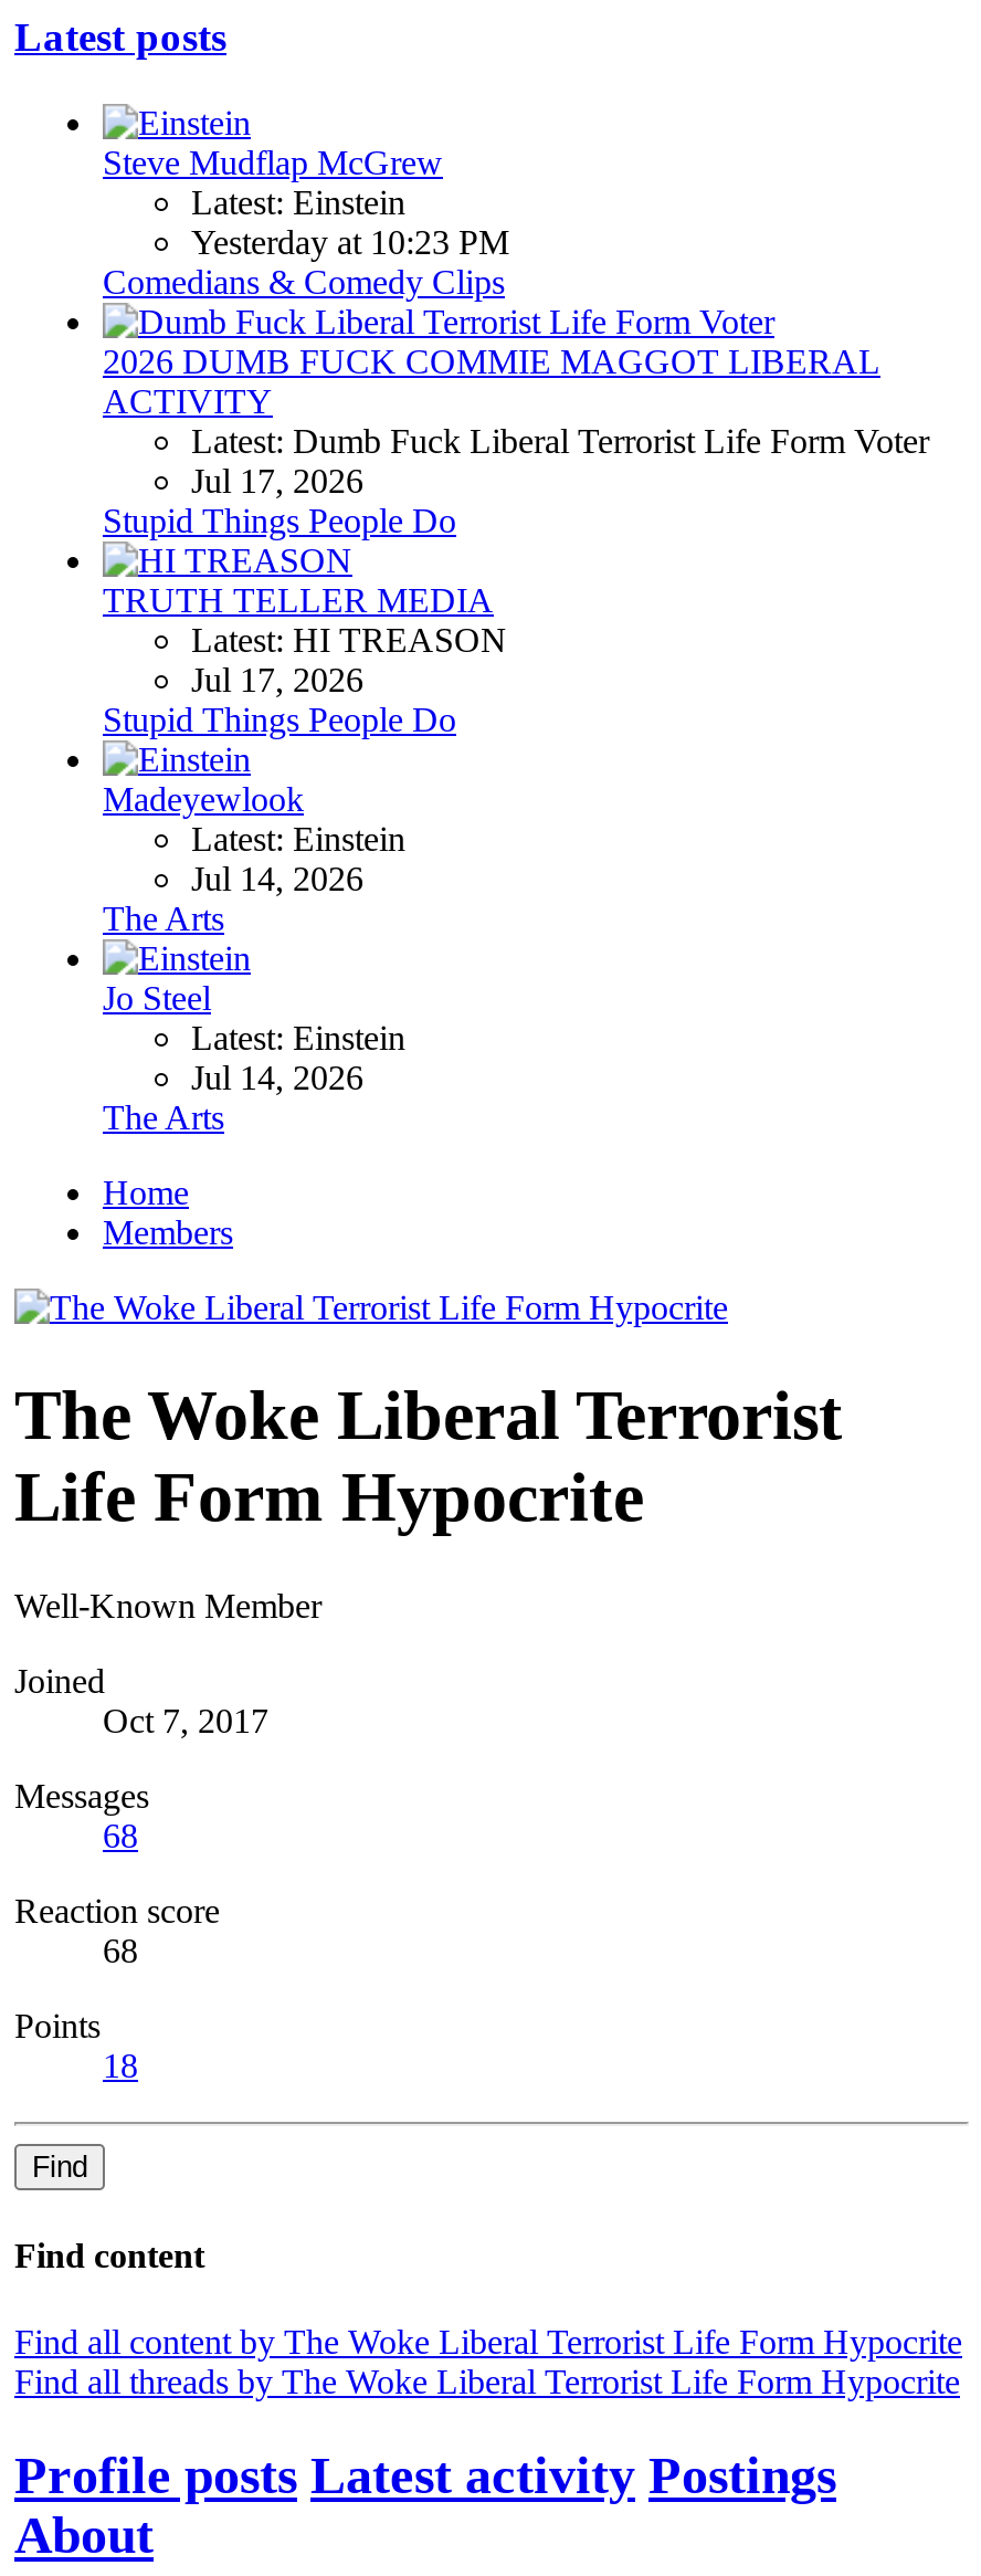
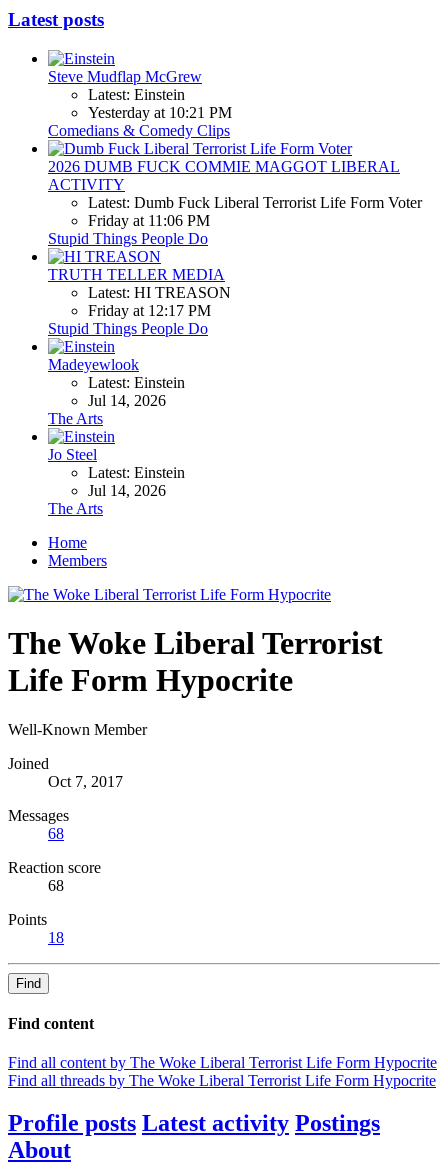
[191,223,509,260] Yesterday at 10:23 PM -> [88,104,232,121] Yesterday at 10:21 PM
[191,461,363,499] Jul 17, 2026 -> [88,212,210,229] Friday at 11:06 PM
[191,660,363,698] Jul 17, 2026 -> [88,302,211,319] Friday at 12:17 PM

